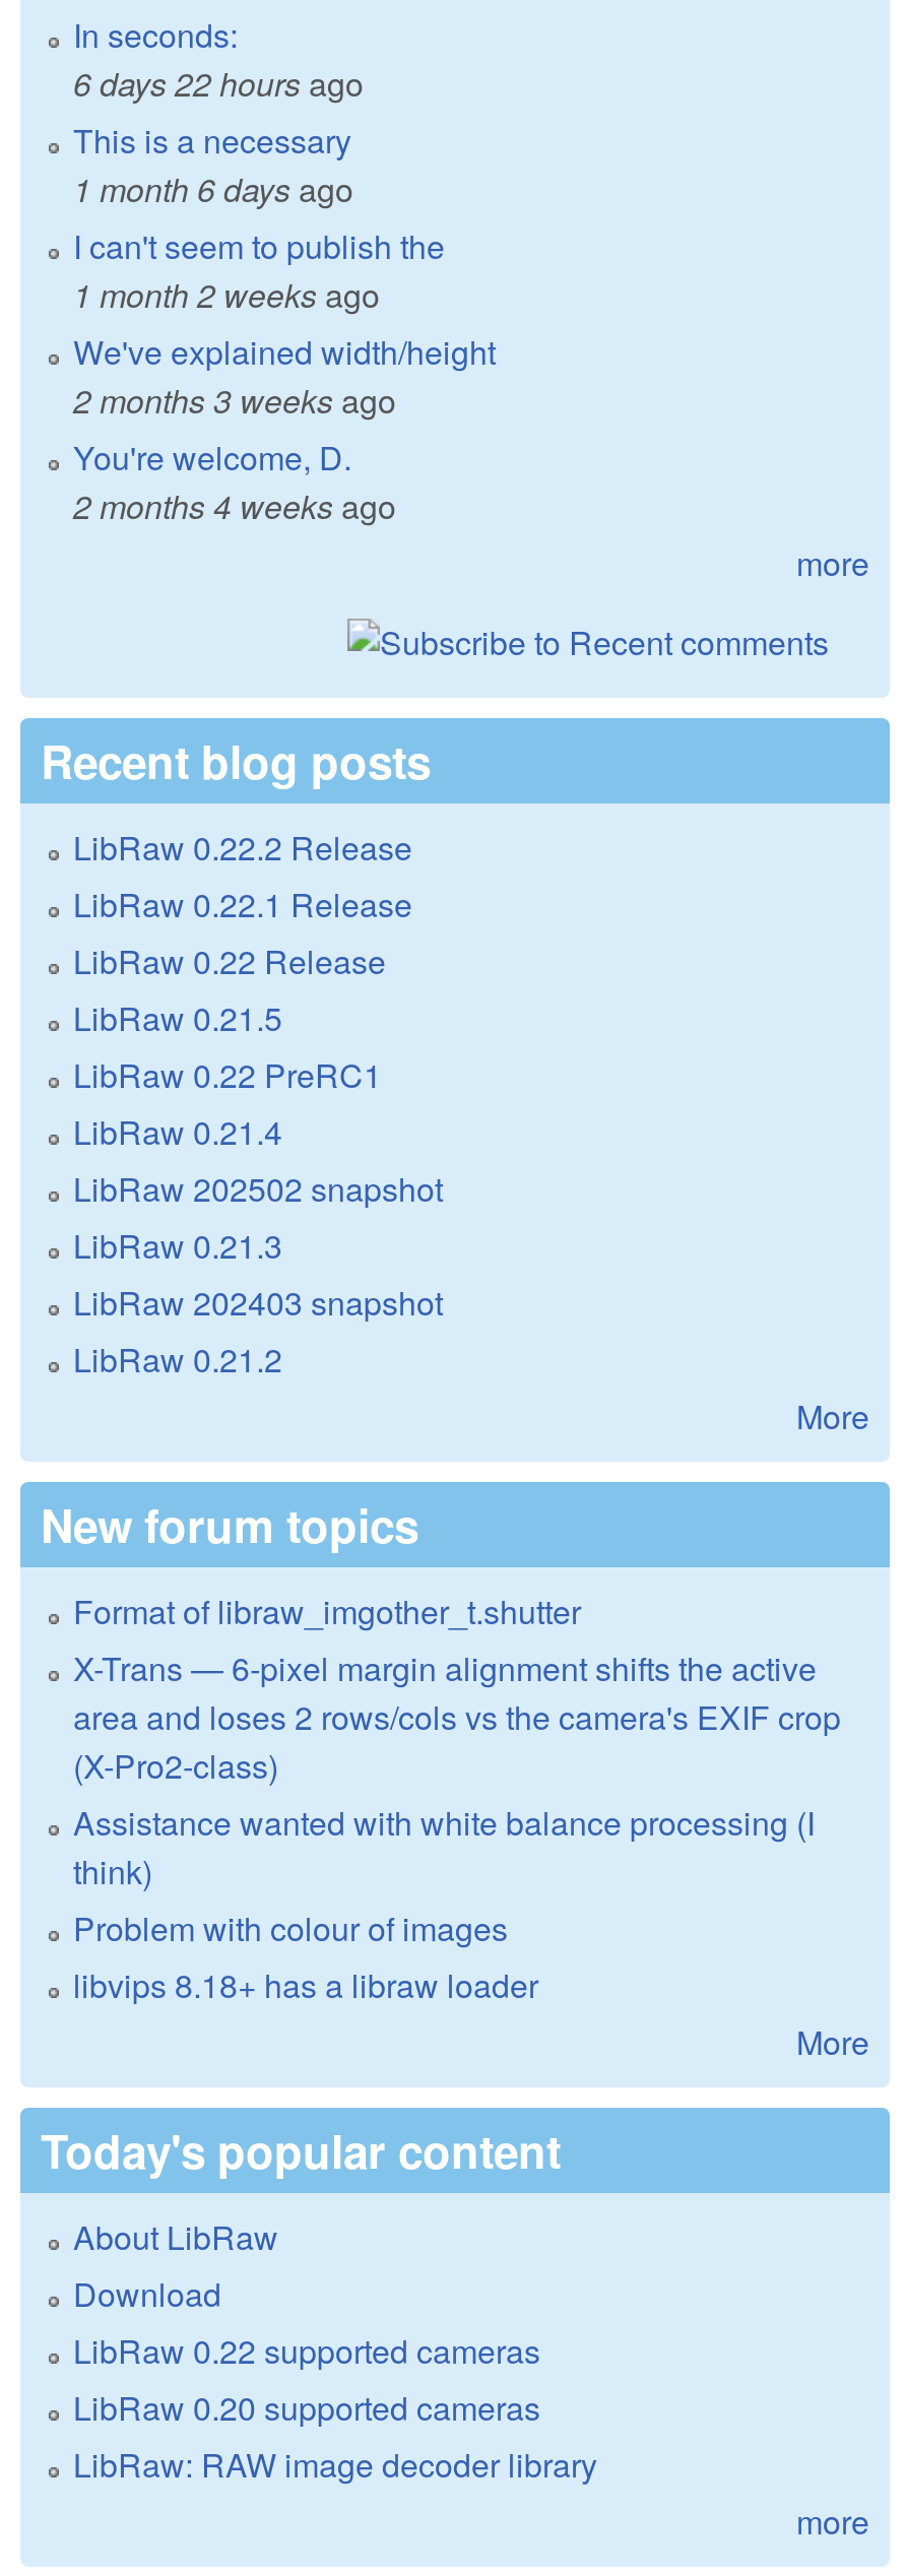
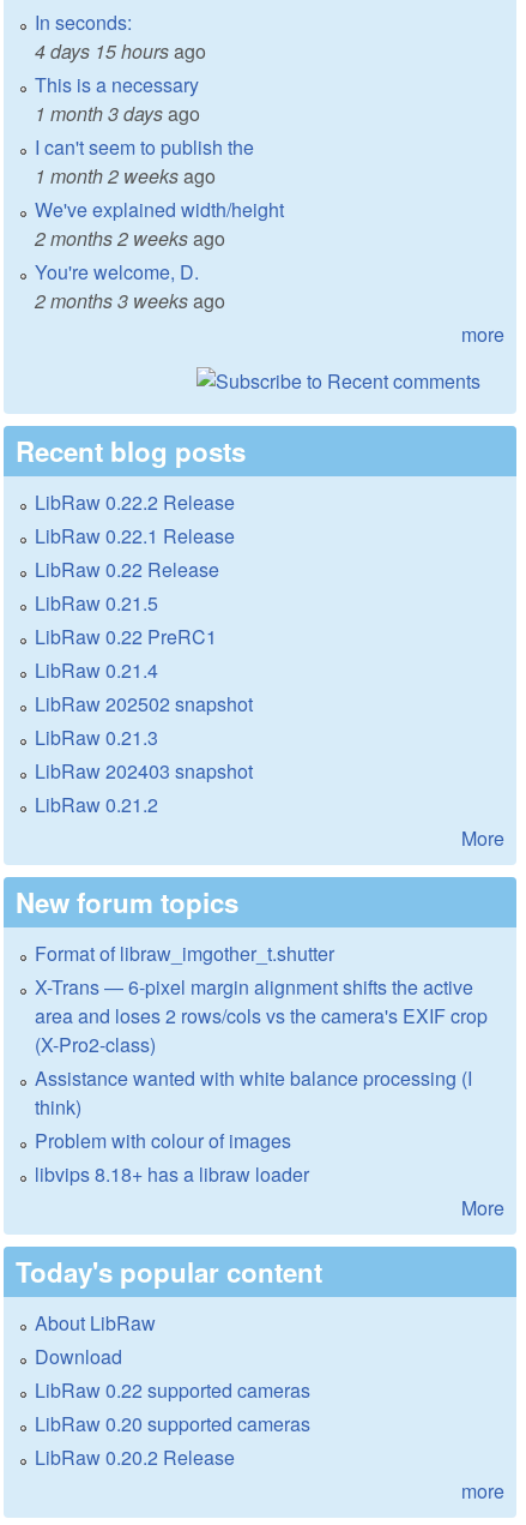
[73,61,364,107] 6 days 22 hours ago -> [35,38,206,65] 4 days 15 hours ago
[73,166,353,213] 1 month 6 days ago -> [35,100,200,128] 1 month 3 days ago
moved [73,378,396,424] -> [35,287,225,315]: 2 months 3 weeks ago
none -> [35,225,225,252] 2 months 2 weeks ago
[73,483,396,530] 2 months 4 weeks ago -> none
[73,2442,597,2488] LibRaw: RAW image decoder library -> [35,1444,235,1471] LibRaw 0.20.2 Release

